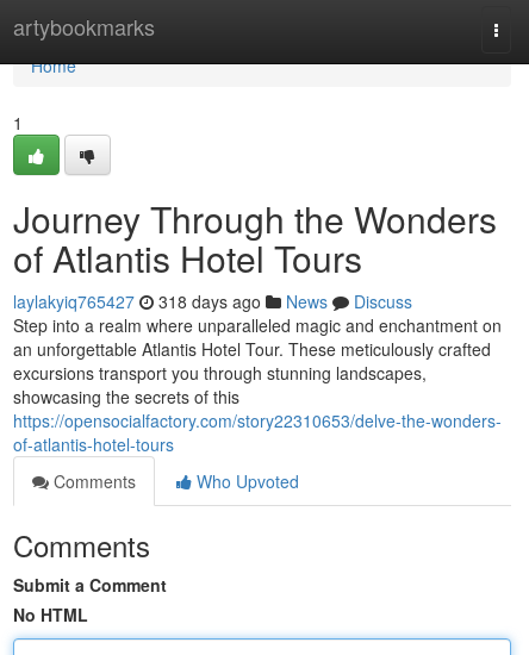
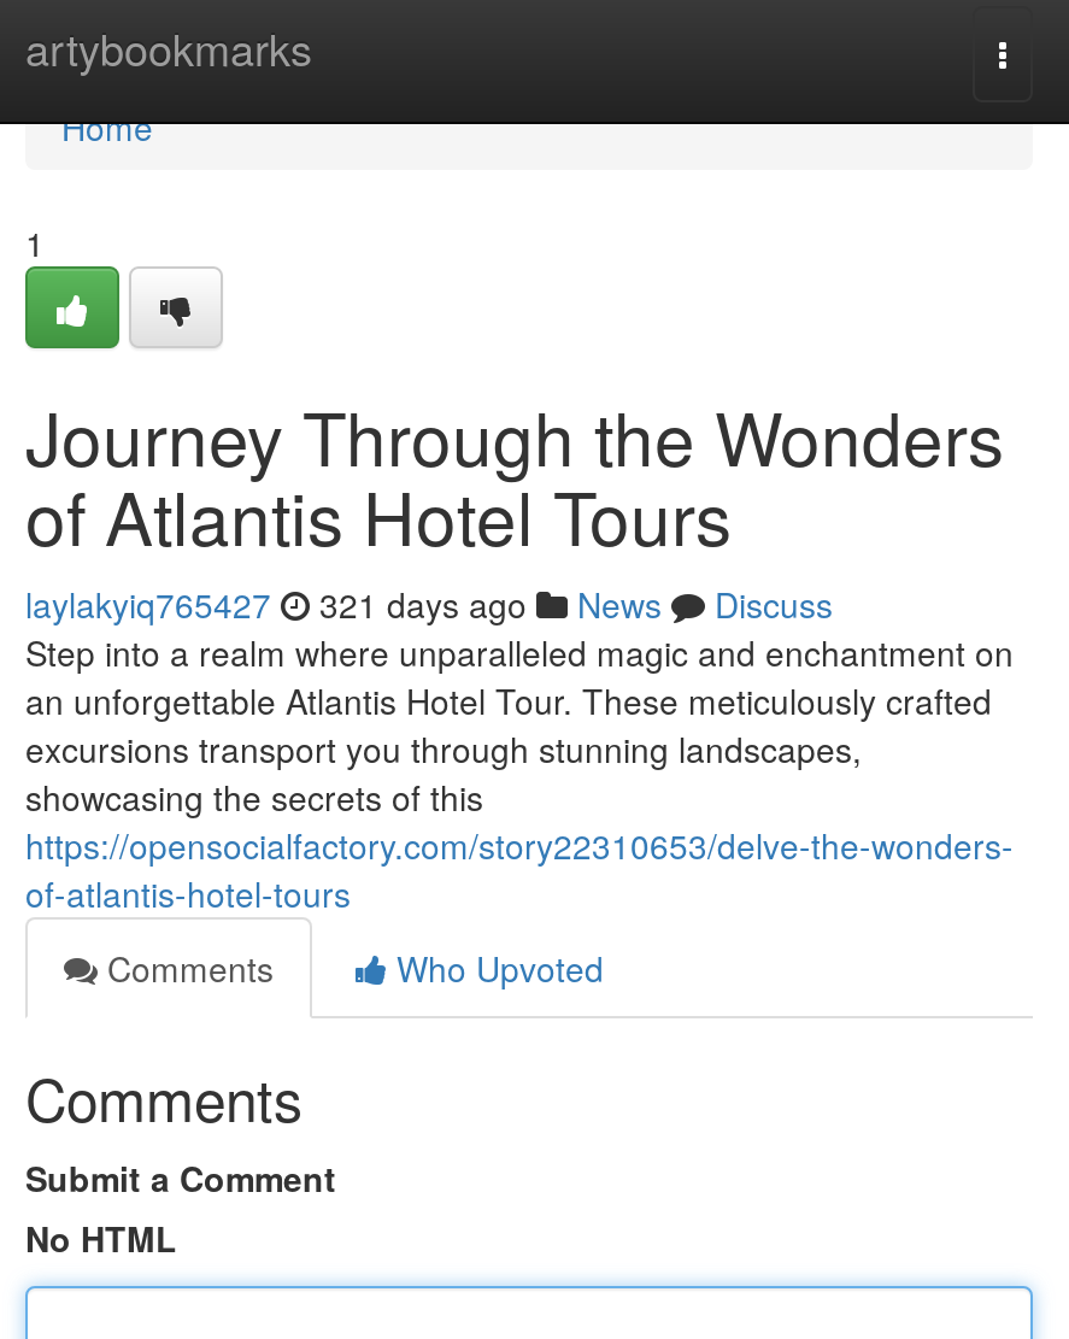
[13,289,412,313] laylakyiq765427 318 days ago News Discuss -> [25,580,833,628] laylakyiq765427 321 days ago News Discuss

